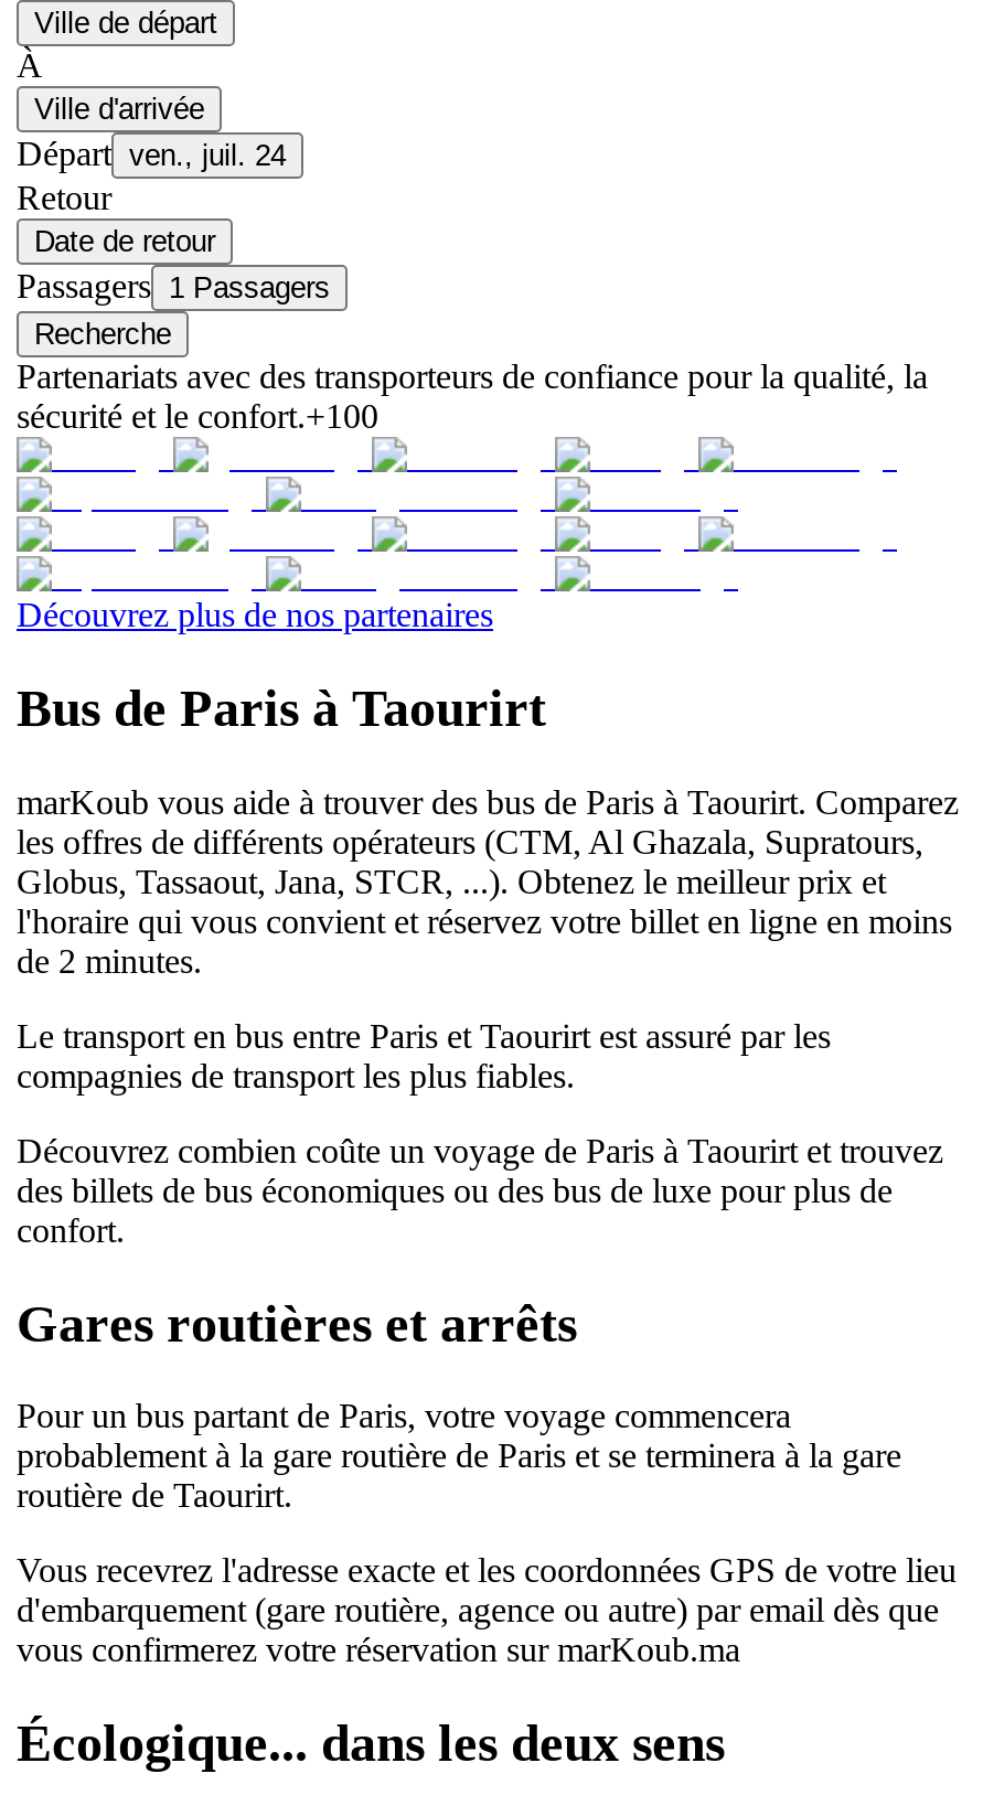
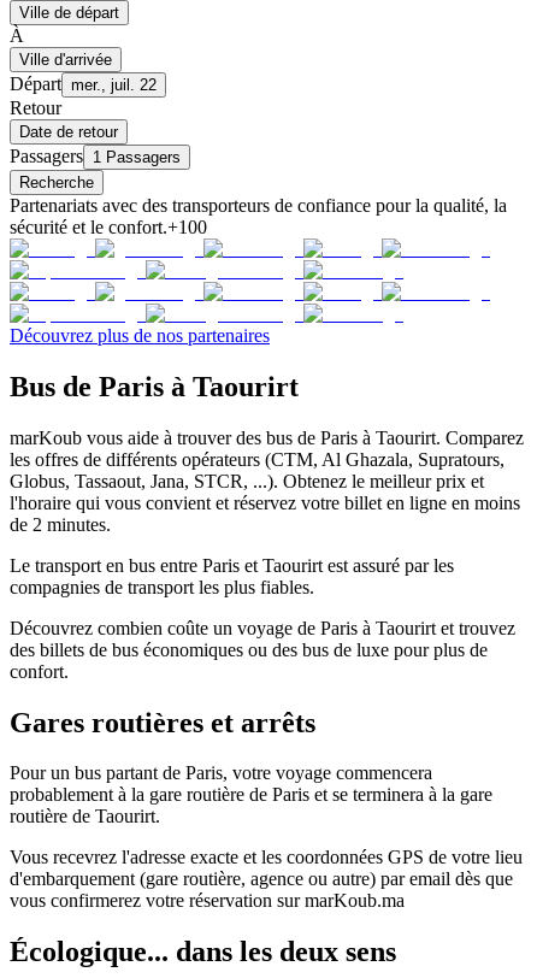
[17,134,286,172] Départ ven., juil. 24 -> [10,73,157,94] Départ mer., juil. 22

